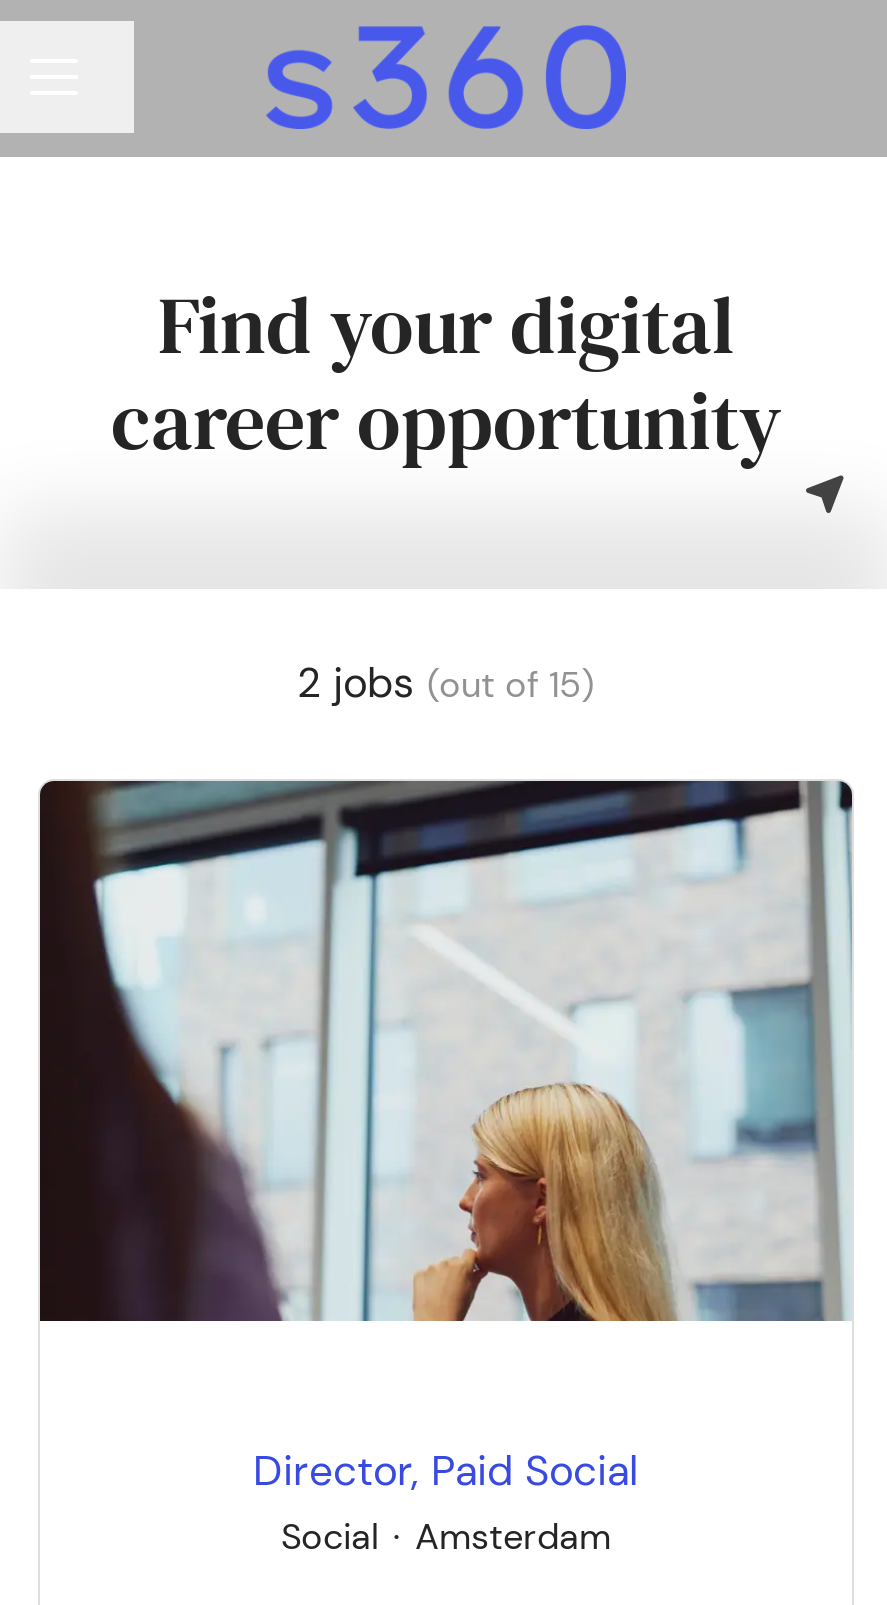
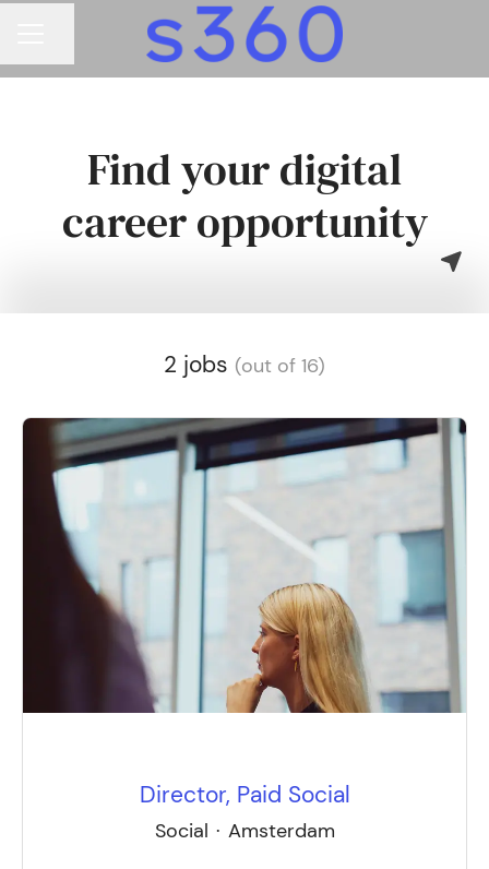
[297,655,595,711] 2 jobs (out of 15) -> [164,349,325,380] 2 jobs (out of 16)

